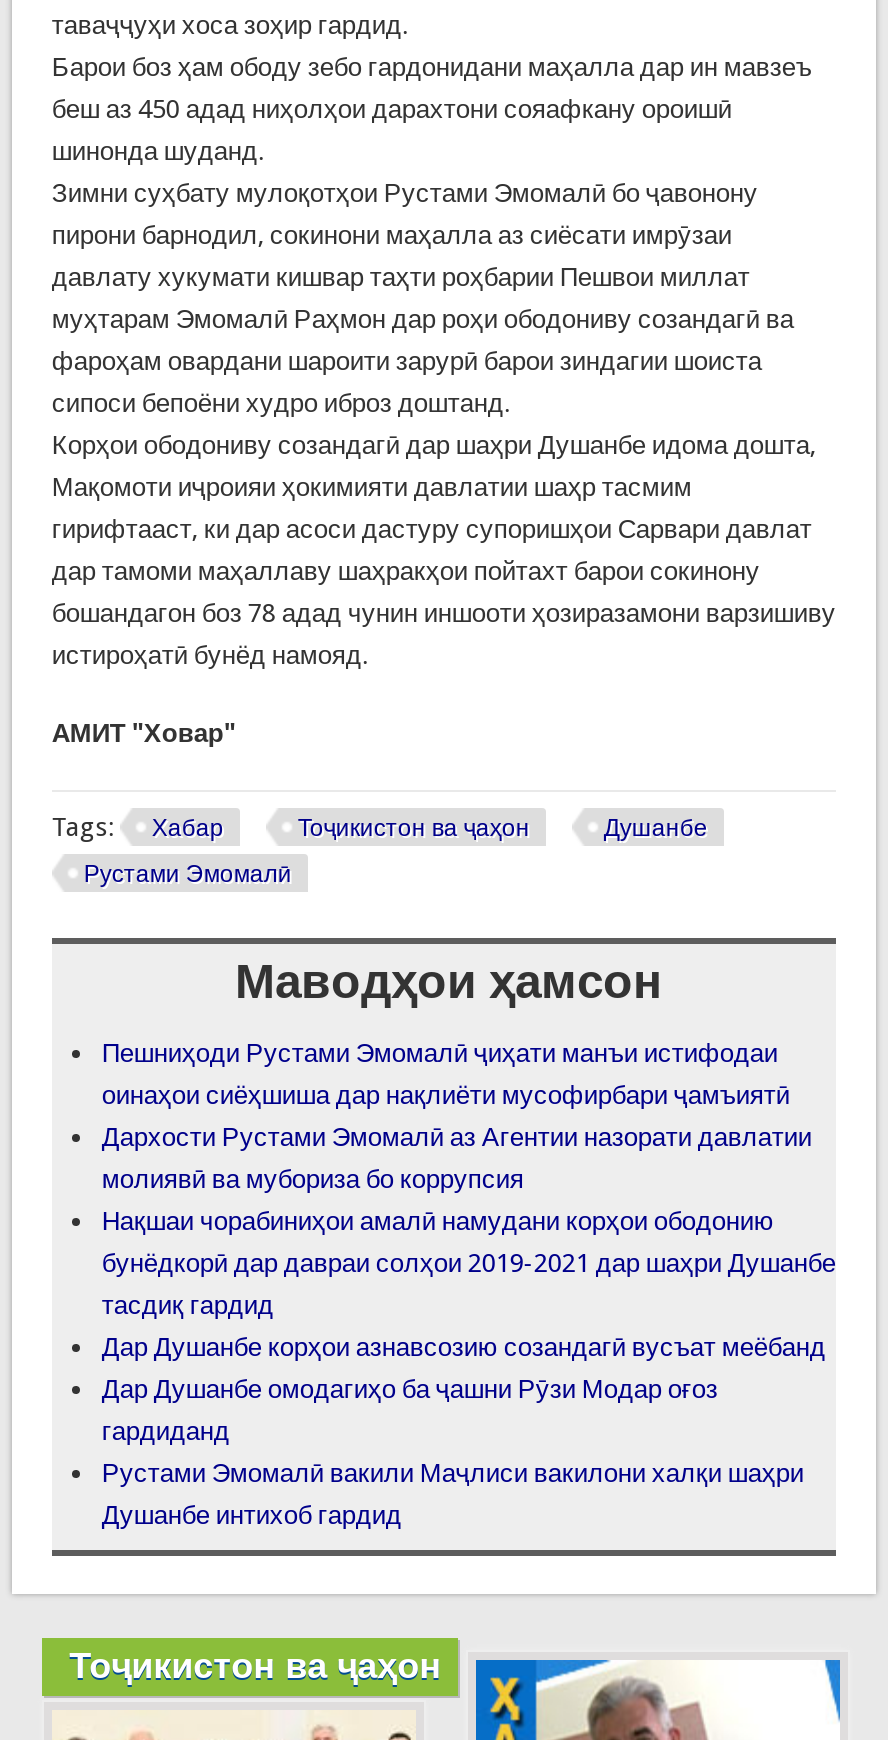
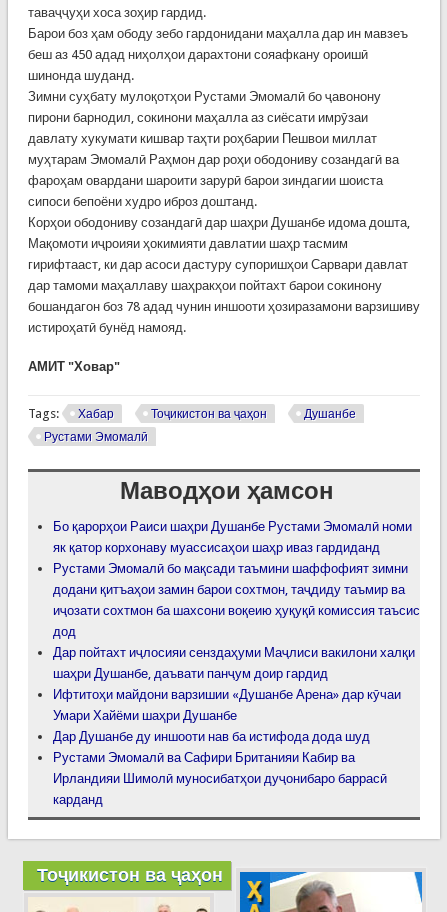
[102,1037,836,1529] Пешниҳоди Рустами Эмомалӣ ҷиҳати манъи истифодаи | оинаҳои сиёҳшиша дар нақлиёти мусофирбари ҷамъиятӣ | Дархости Рустами Эмомалӣ аз Агентии назорати давлатии | молиявӣ ва мубориза бо коррупсия | Нақшаи чорабиниҳои амалӣ намудани корҳои ободонию | бунёдкорӣ дар давраи солҳои 2019-2021 дар шаҳри Душанбе | тасдиқ гардид | Дар Душанбе корҳои азнавсозию созандагӣ вусъат меёбанд | Дар Душанбе омодагиҳо ба ҷашни Рӯзи Модар оғоз | гардиданд | Рустами Эмомалӣ вакили Маҷлиси вакилони халқи шаҳри | Душанбе интихоб гардид -> [53,519,420,807] Бо қарорҳои Раиси шаҳри Душанбе Рустами Эмомалӣ номи | як қатор корхонаву муассисаҳои шаҳр иваз гардиданд | Рустами Эмомалӣ бо мақсади таъмини шаффофият зимни | додани қитъаҳои замин барои сохтмон, таҷдиду таъмир ва | иҷозати сохтмон ба шахсони воқеию ҳуқуқӣ комиссия таъсис | дод | Дар пойтахт иҷлосияи сенздаҳуми Маҷлиси вакилони халқи | шаҳри Душанбе, даъвати панҷум доир гардид | Ифтитоҳи майдони варзишии «Душанбе Арена» дар кӯчаи | Умари Хайёми шаҳри Душанбе | Дар Душанбе ду иншооти нав ба истифода дода шуд | Рустами Эмомалӣ ва Сафири Британияи Кабир ва | Ирландияи Шимолӣ муносибатҳои дуҷонибаро баррасӣ | карданд

